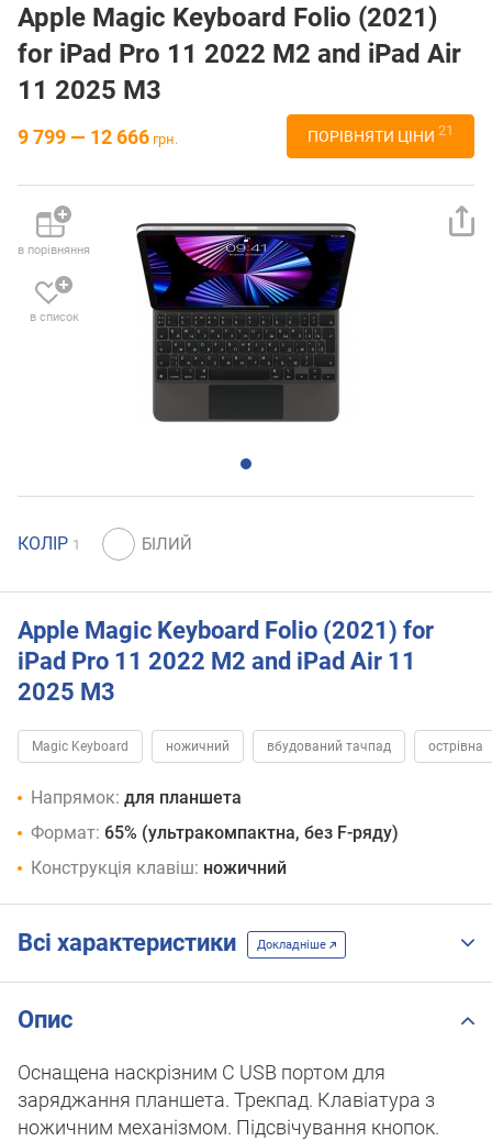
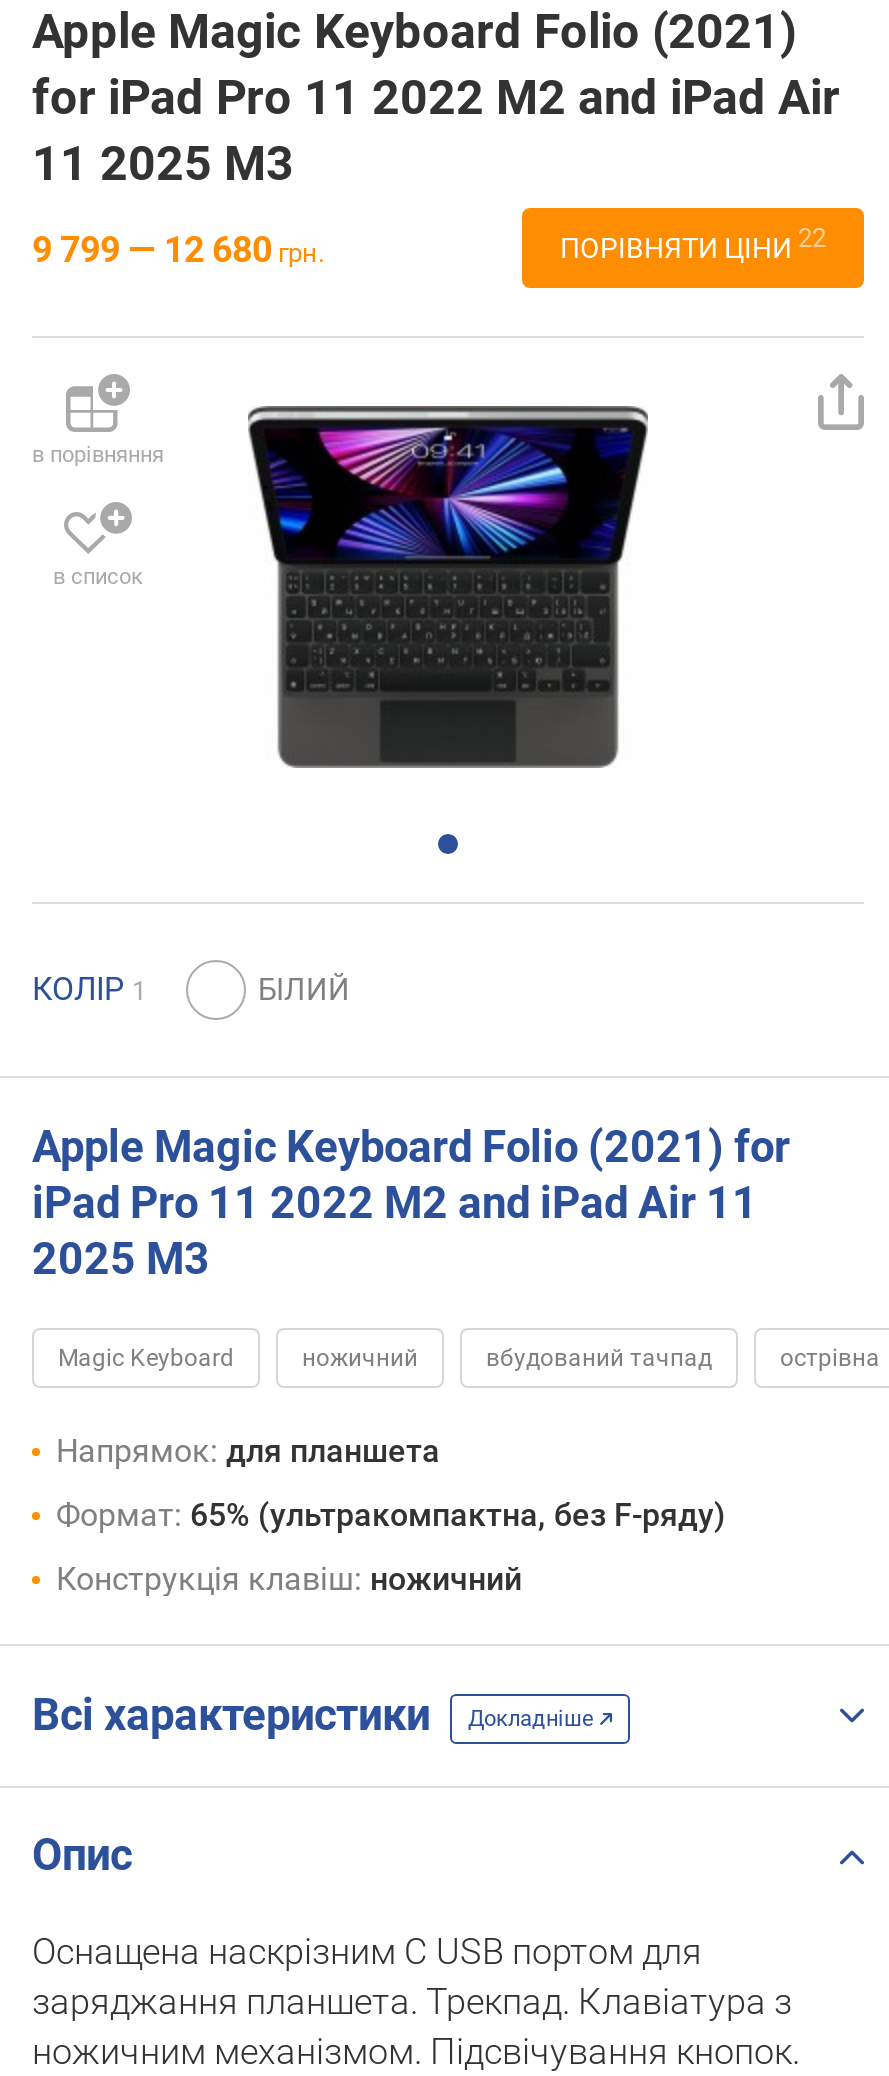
[18,125,178,148] 9 799 — 12 666 грн. -> [32,227,324,269] 9 799 — 12 680 грн.
[307,122,454,145] ПОРІВНЯТИ ЦІНИ 21 -> [560,223,826,264] ПОРІВНЯТИ ЦІНИ 22

